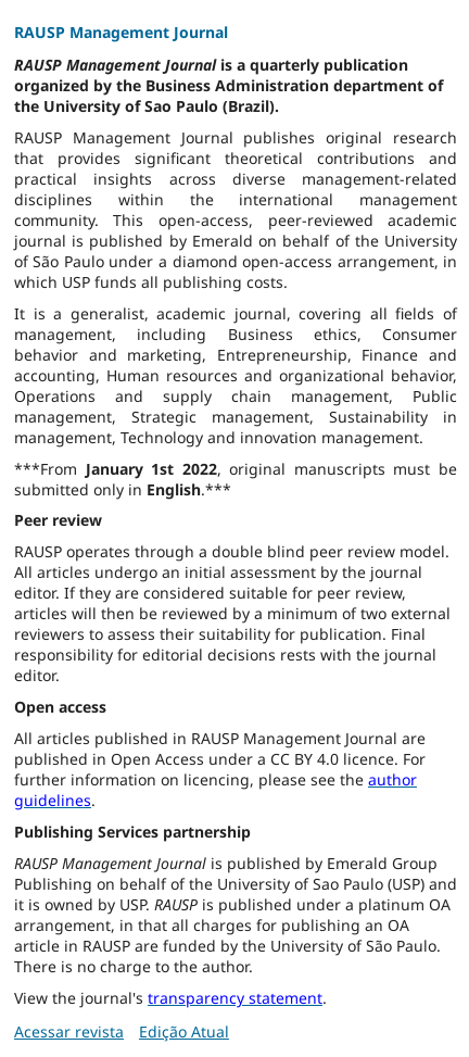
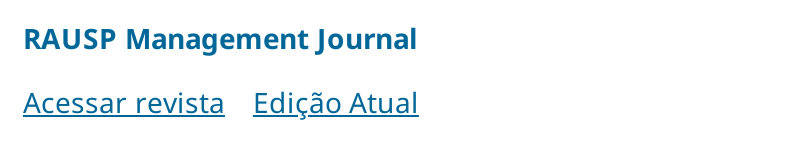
[14,54,457,1009] RAUSP Management Journal is a quarterly publication | organized by the Business Administration department of | the University of Sao Paulo (Brazil). | RAUSP Management Journal publishes original research | that provides significant theoretical contributions and | practical insights across diverse management-related | disciplines within the international management | community. This open-access, peer-reviewed academic | journal is published by Emerald on behalf of the University | of São Paulo under a diamond open-access arrangement, in | which USP funds all publishing costs. | It is a generalist, academic journal, covering all fields of | management, including Business ethics, Consumer | behavior and marketing, Entrepreneurship, Finance and | accounting, Human resources and organizational behavior, | Operations and supply chain management, Public | management, Strategic management, Sustainability in | management, Technology and innovation management. | ***From January 1st 2022, original manuscripts must be | submitted only in English.*** | Peer review | RAUSP operates through a double blind peer review model. | All articles undergo an initial assessment by the journal | editor. If they are considered suitable for peer review, | articles will then be reviewed by a minimum of two external | reviewers to assess their suitability for publication. Final | responsibility for editorial decisions rests with the journal | editor. | Open access | All articles published in RAUSP Management Journal are | published in Open Access under a CC BY 4.0 licence. For | further information on licencing, please see the author | guidelines. | Publishing Services partnership | RAUSP Management Journal is published by Emerald Group | Publishing on behalf of the University of Sao Paulo (USP) and | it is owned by USP. RAUSP is published under a platinum OA | arrangement, in that all charges for publishing an OA | article in RAUSP are funded by the University of São Paulo. | There is no charge to the author. | View the journal's transparency statement. -> none

